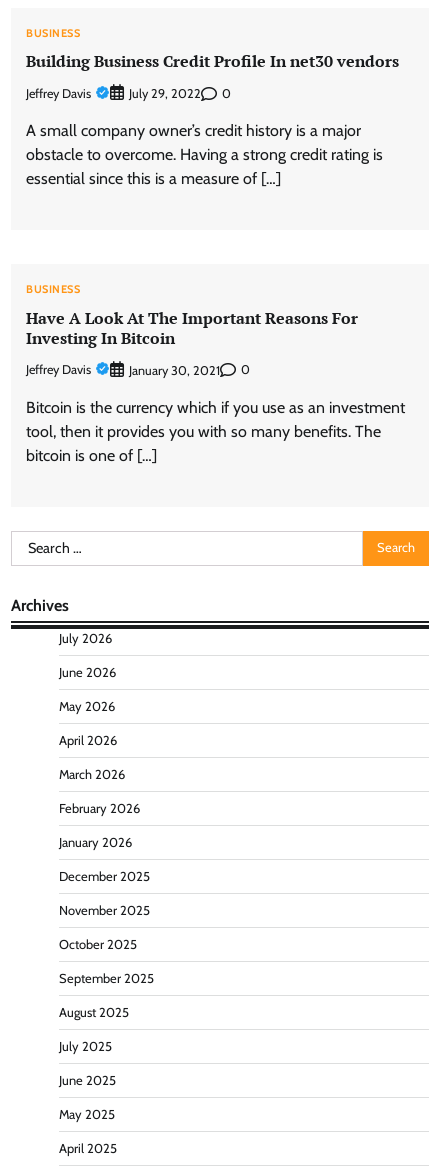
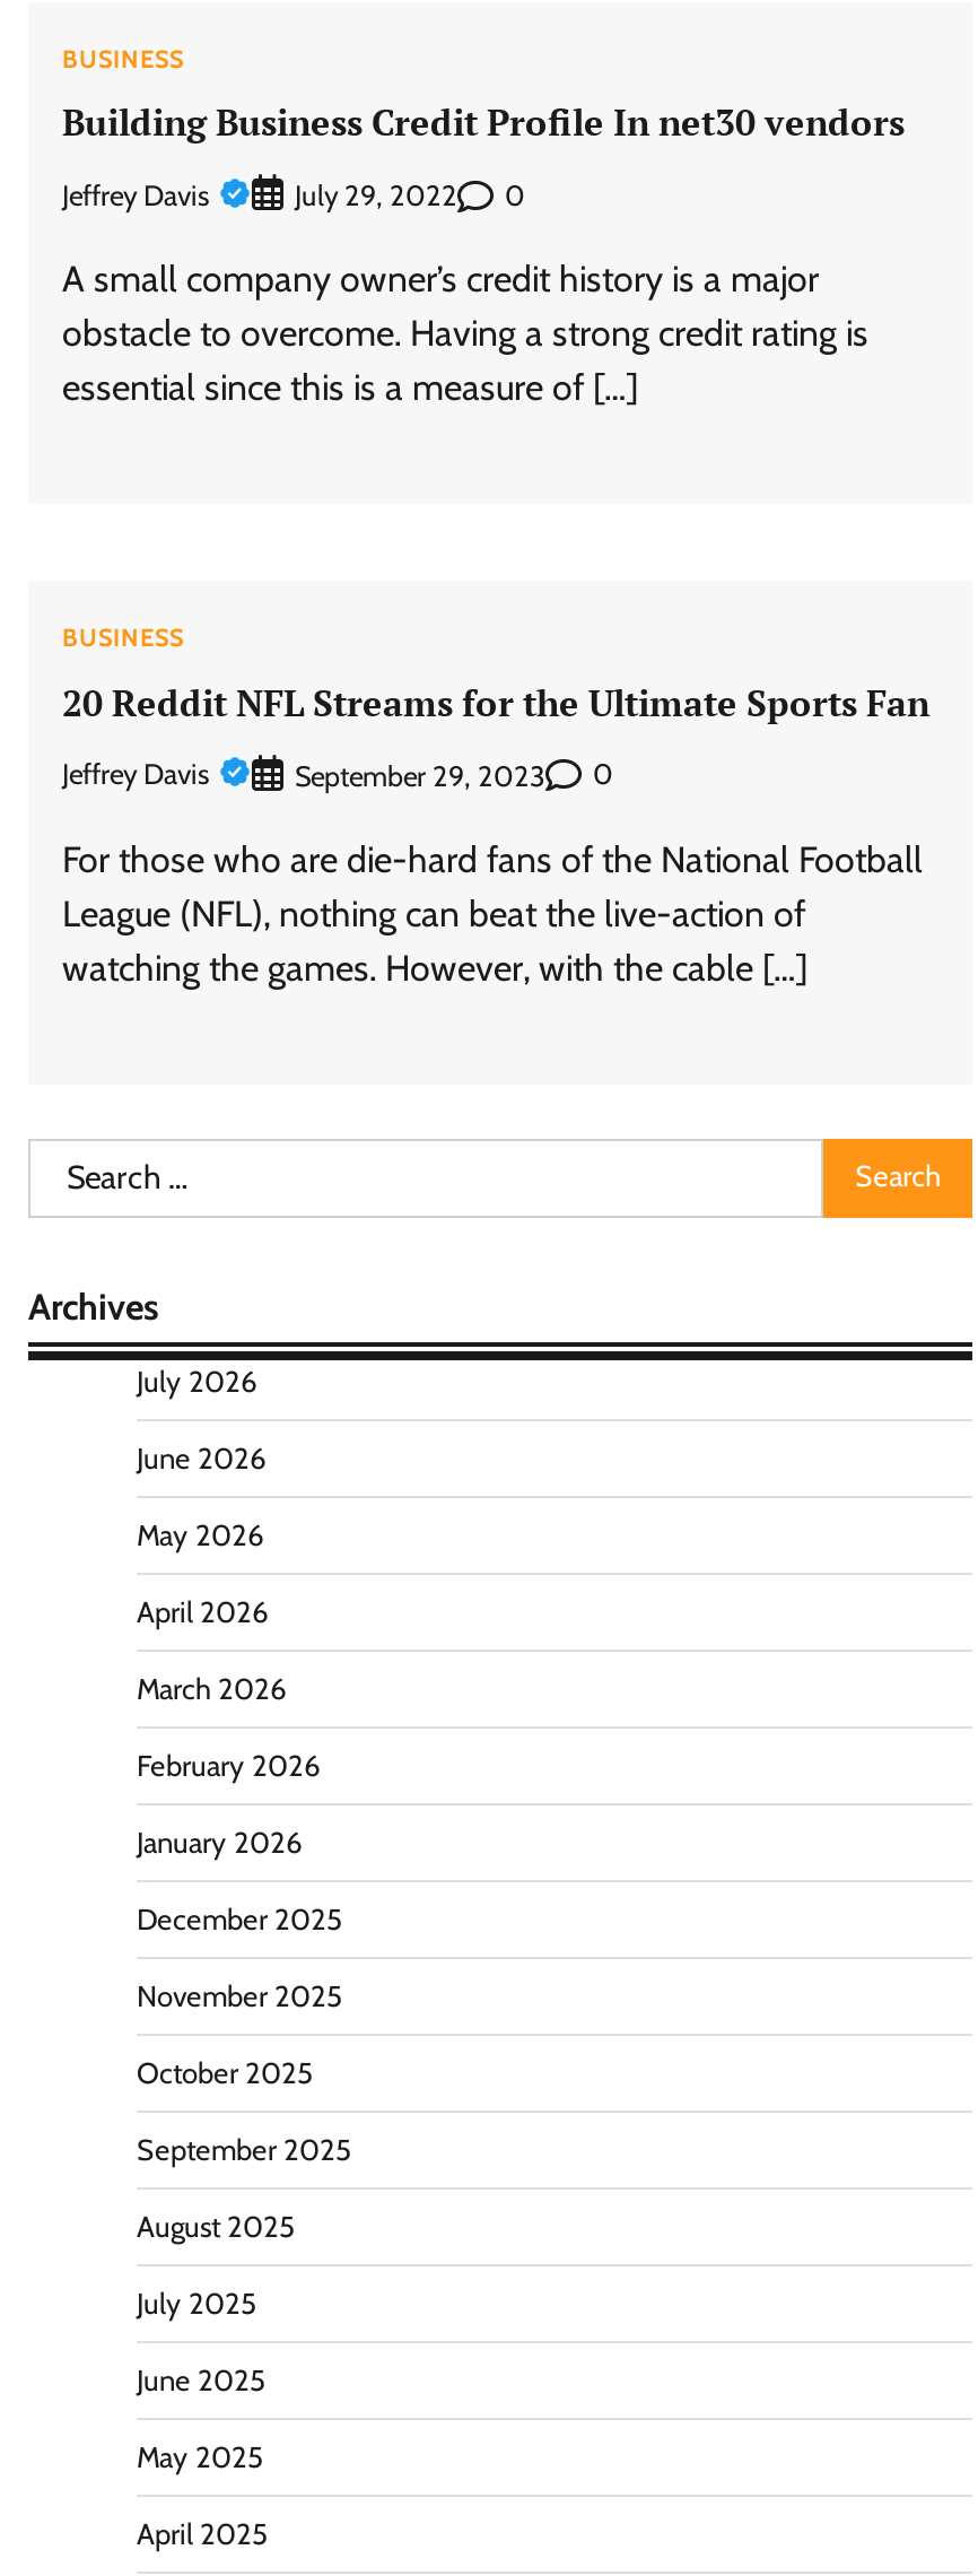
[26,306,358,348] Have A Look At The Important Reasons For | Investing In Bitcoin -> [62,677,929,726] 20 Reddit NFL Streams for the Ultimate Sports Fan
[129,363,220,378] January 30, 2021 -> [295,759,545,793] September 29, 2023
[26,398,405,465] Bitcoin is the currency which if you use as an investment | tool, then it provides you with so many benefits. The | bitcoin is one of […] -> [62,838,923,990] For those who are die-hard fans of the National Football | League (NFL), nothing can beat the live-action of | watching the games. However, with the cable […]

